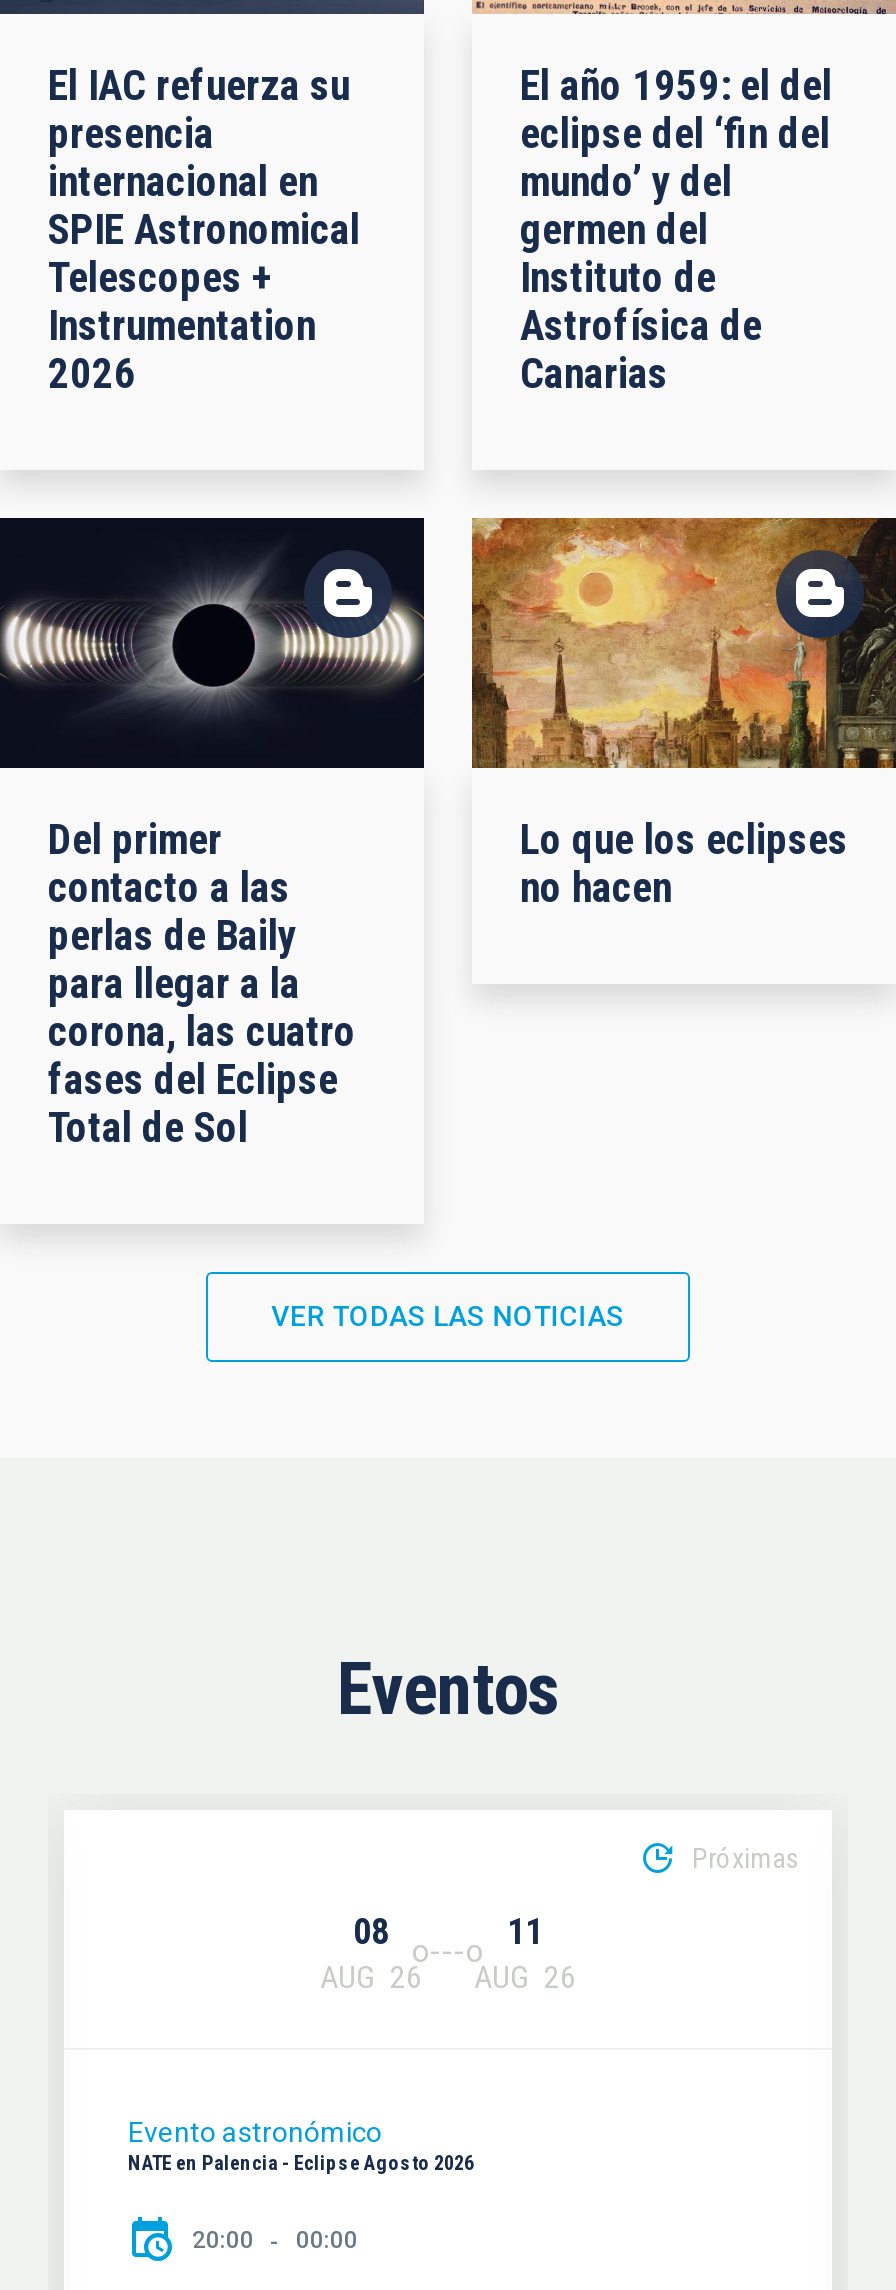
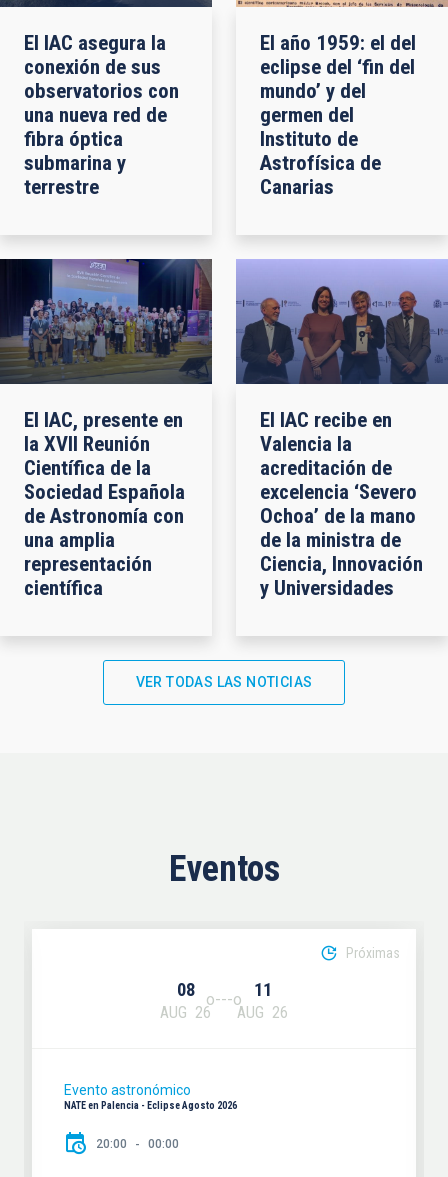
[48,63,360,399] El IAC refuerza su | presencia | internacional en | SPIE Astronomical | Telescopes + | Instrumentation | 2026 -> [24,31,179,199] El IAC asegura la | conexión de sus | observatorios con | una nueva red de | fibra óptica | submarina y | terrestre
[6,516,424,1152] [image] | Del primer | contacto a las | perlas de Baily | para llegar a la | corona, las cuatro | fases del Eclipse | Total de Sol -> [3,258,212,600] [image] | El IAC, presente en | la XVII Reunión | Científica de la | Sociedad Española | de Astronomía con | una amplia | representación | científica
[470,516,890,912] [image] | Lo que los eclipses | no hacen -> [235,259,445,600] [image] | El IAC recibe en | Valencia la | acreditación de | excelencia ‘Severo | Ochoa’ de la mano | de la ministra de | Ciencia, Innovación | y Universidades

